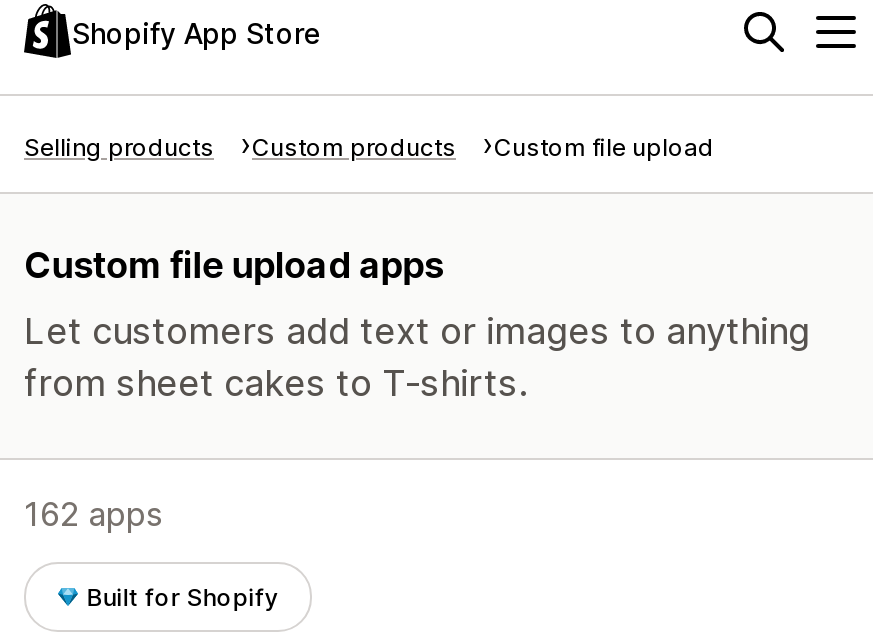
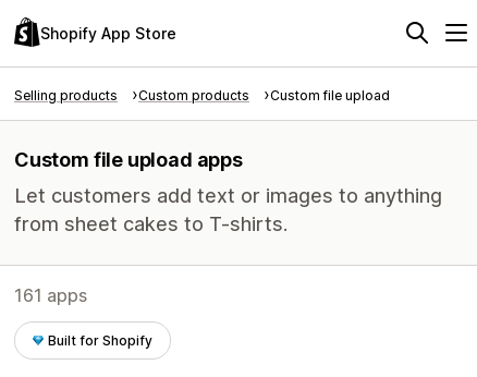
[24,494,162,534] 162 apps -> [14,284,87,306] 161 apps

